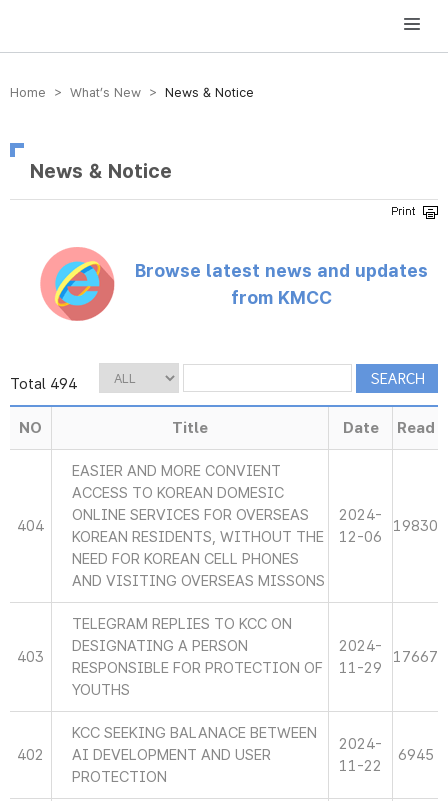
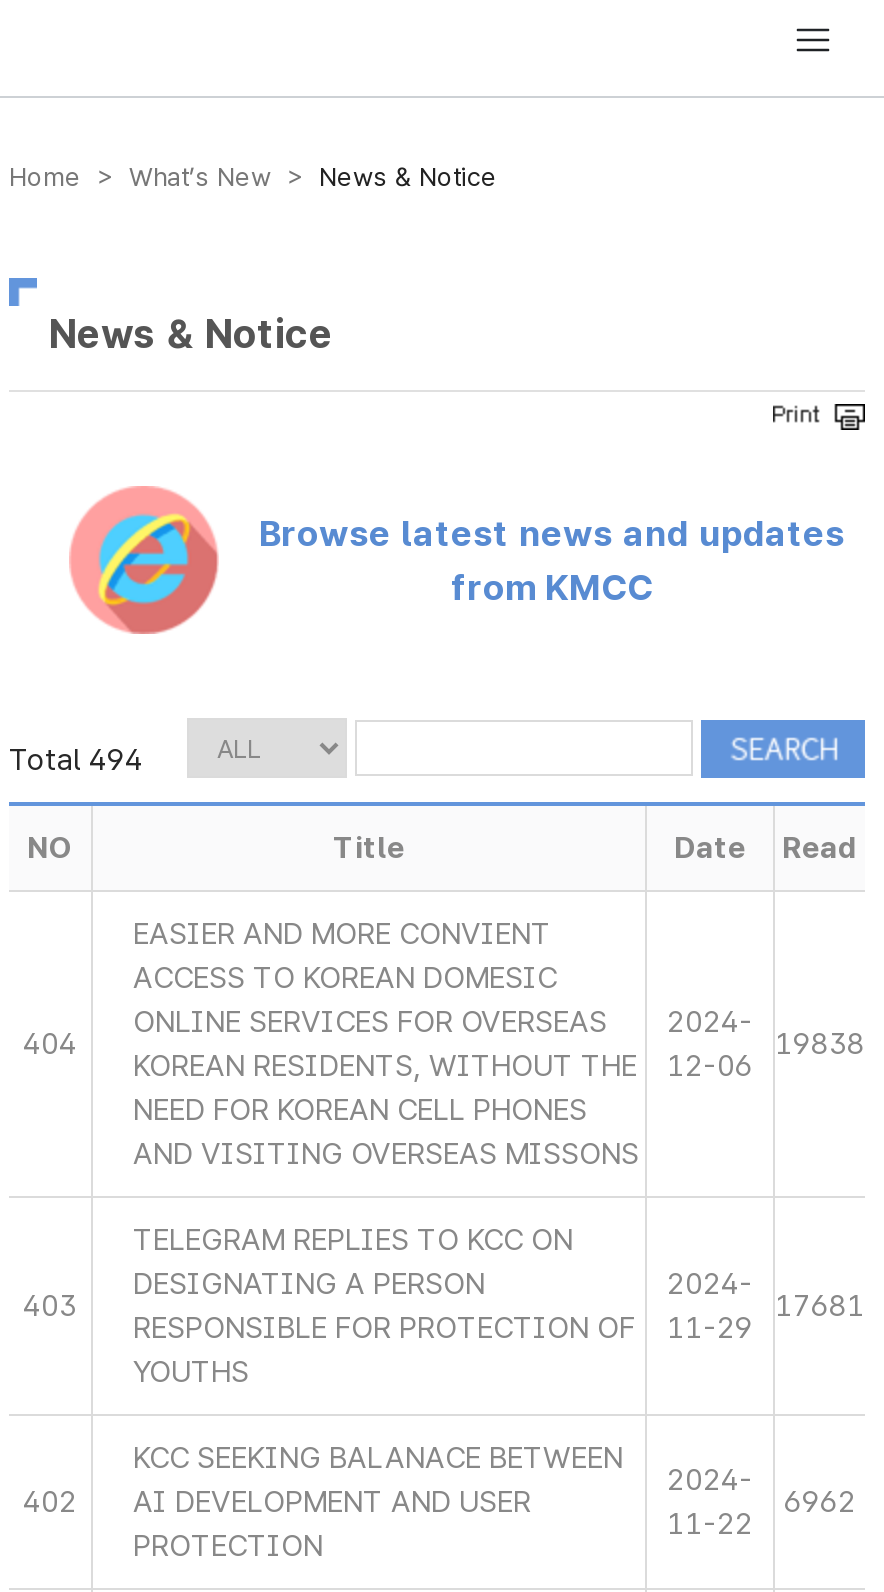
[393,517,438,535] 19830 -> [775,1026,865,1062] 19838
[393,648,438,666] 17667 -> [775,1288,865,1324] 17681
[397,746,433,764] 6945 -> [784,1484,856,1520] 6962

